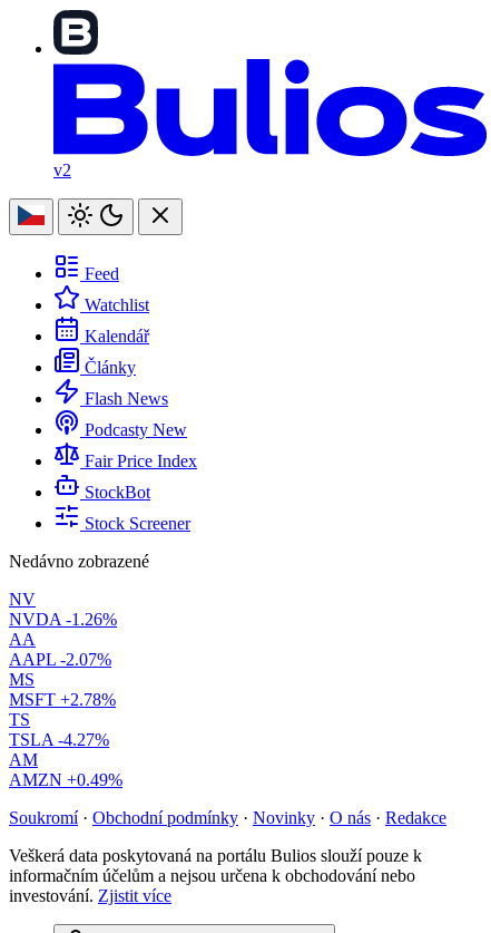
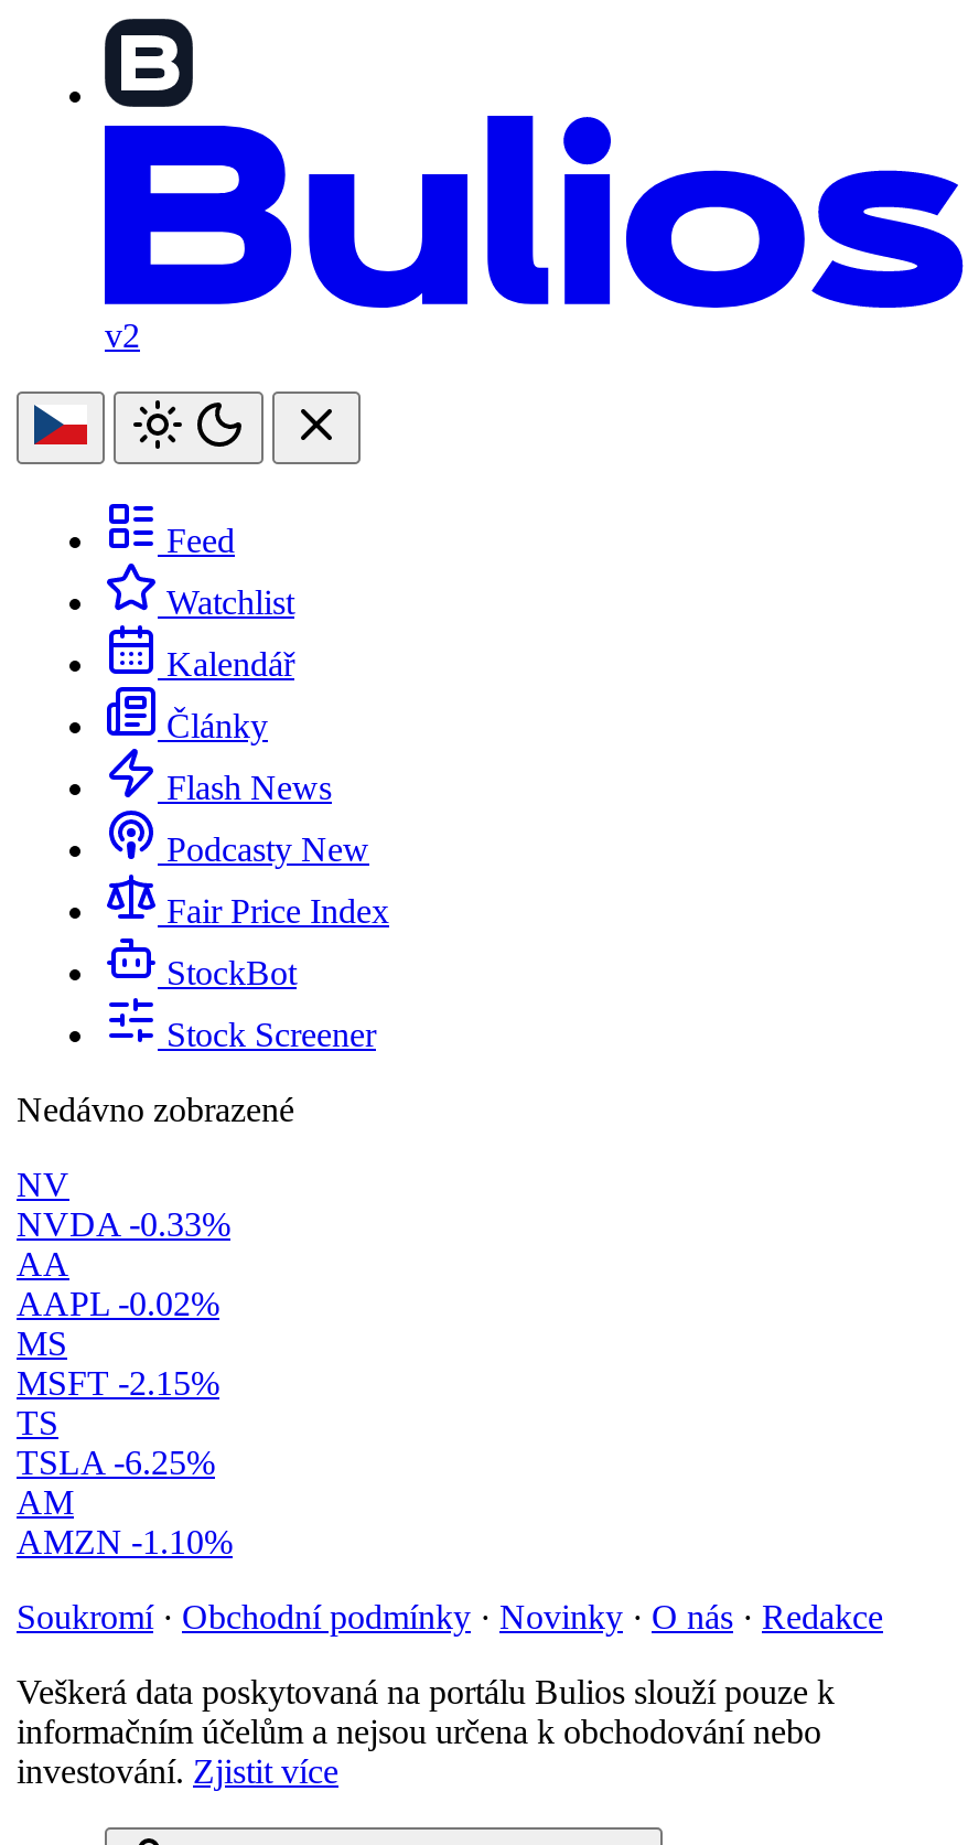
[9,610,117,629] NVDA -1.26% -> [17,1206,230,1243] NVDA -0.33%
[9,650,111,669] AAPL -2.07% -> [17,1285,219,1322] AAPL -0.02%
[9,690,116,709] MSFT +2.78% -> [17,1364,219,1402] MSFT -2.15%
[9,730,109,749] TSLA -4.27% -> [17,1444,215,1481] TSLA -6.25%
[9,770,122,789] AMZN +0.49% -> [17,1523,233,1561] AMZN -1.10%

